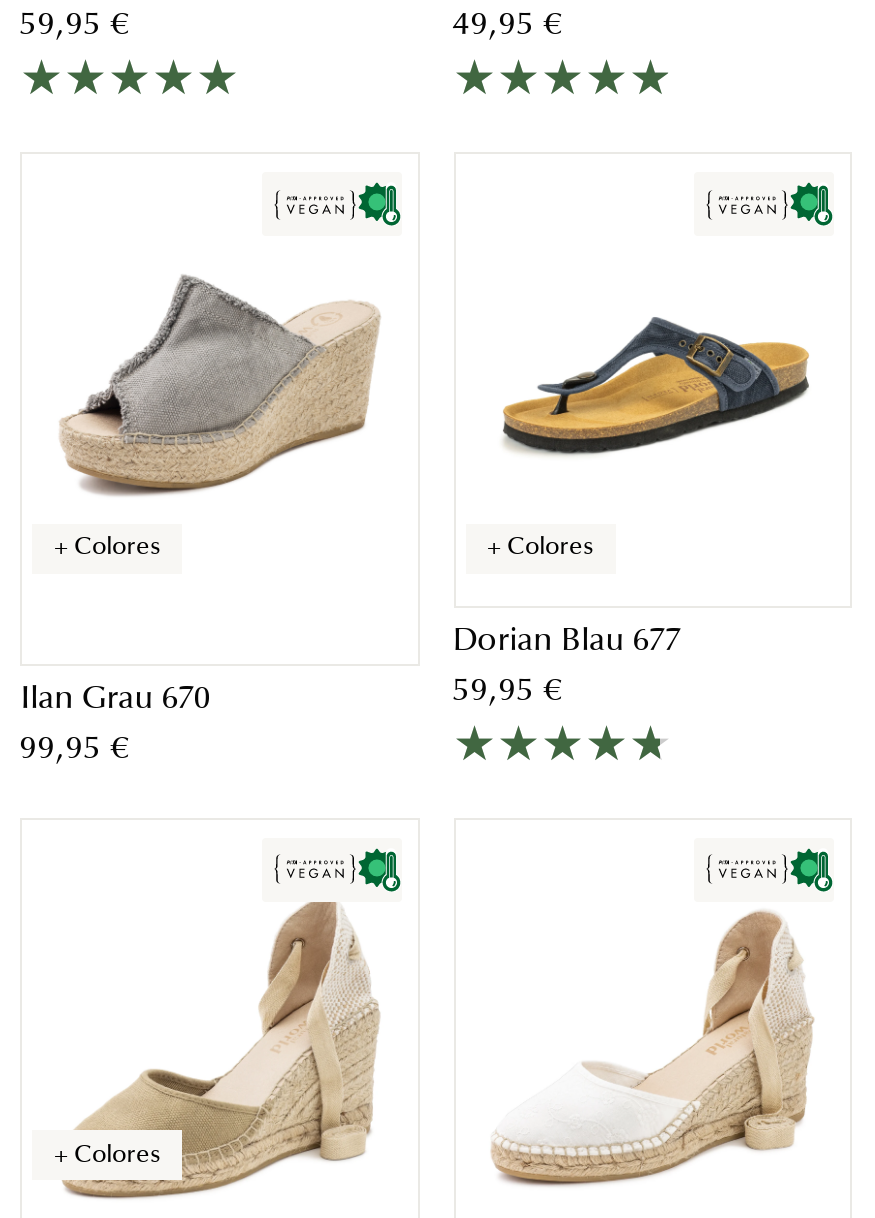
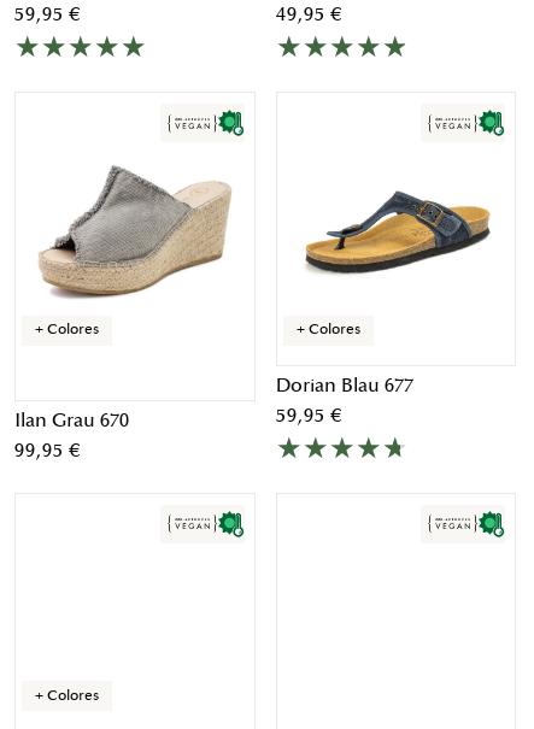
[62,900,382,1200] [image] -> none
[490,908,814,1188] [image] -> none

